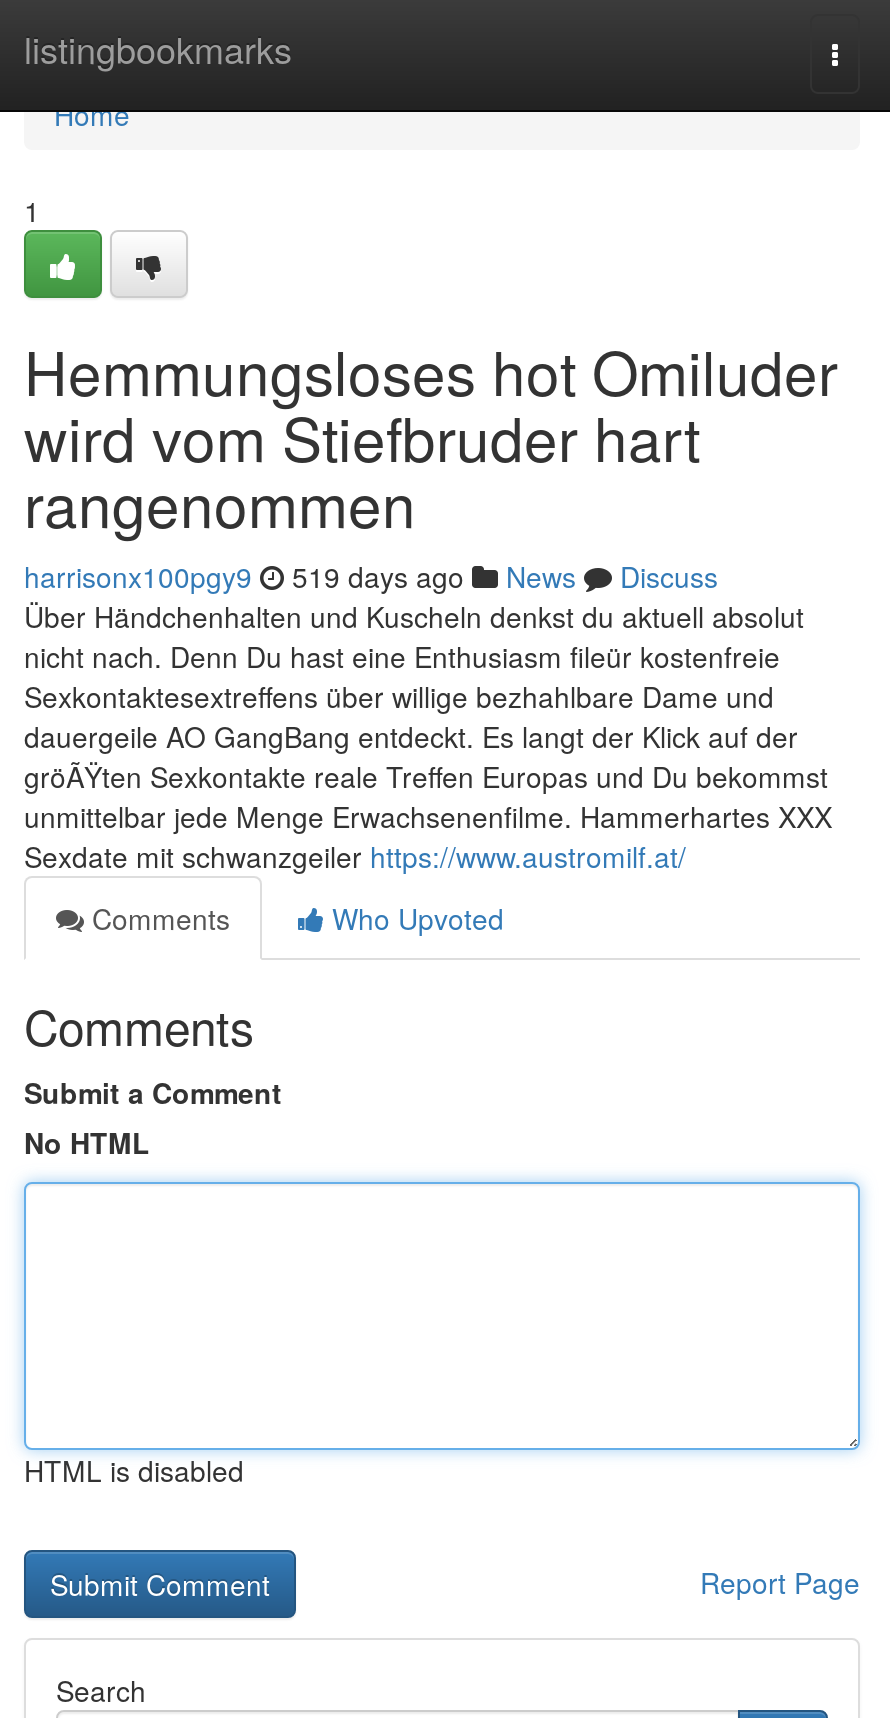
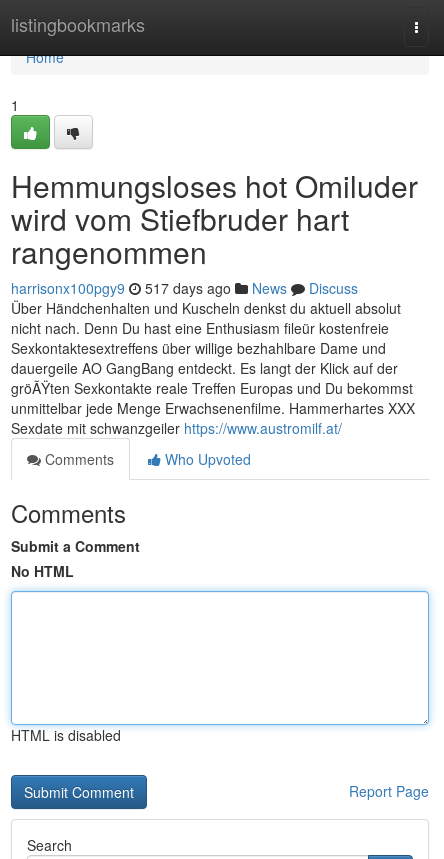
[24,556,718,596] harrisonx100pgy9 519 days ago News Discuss -> [11,278,358,298] harrisonx100pgy9 517 days ago News Discuss

